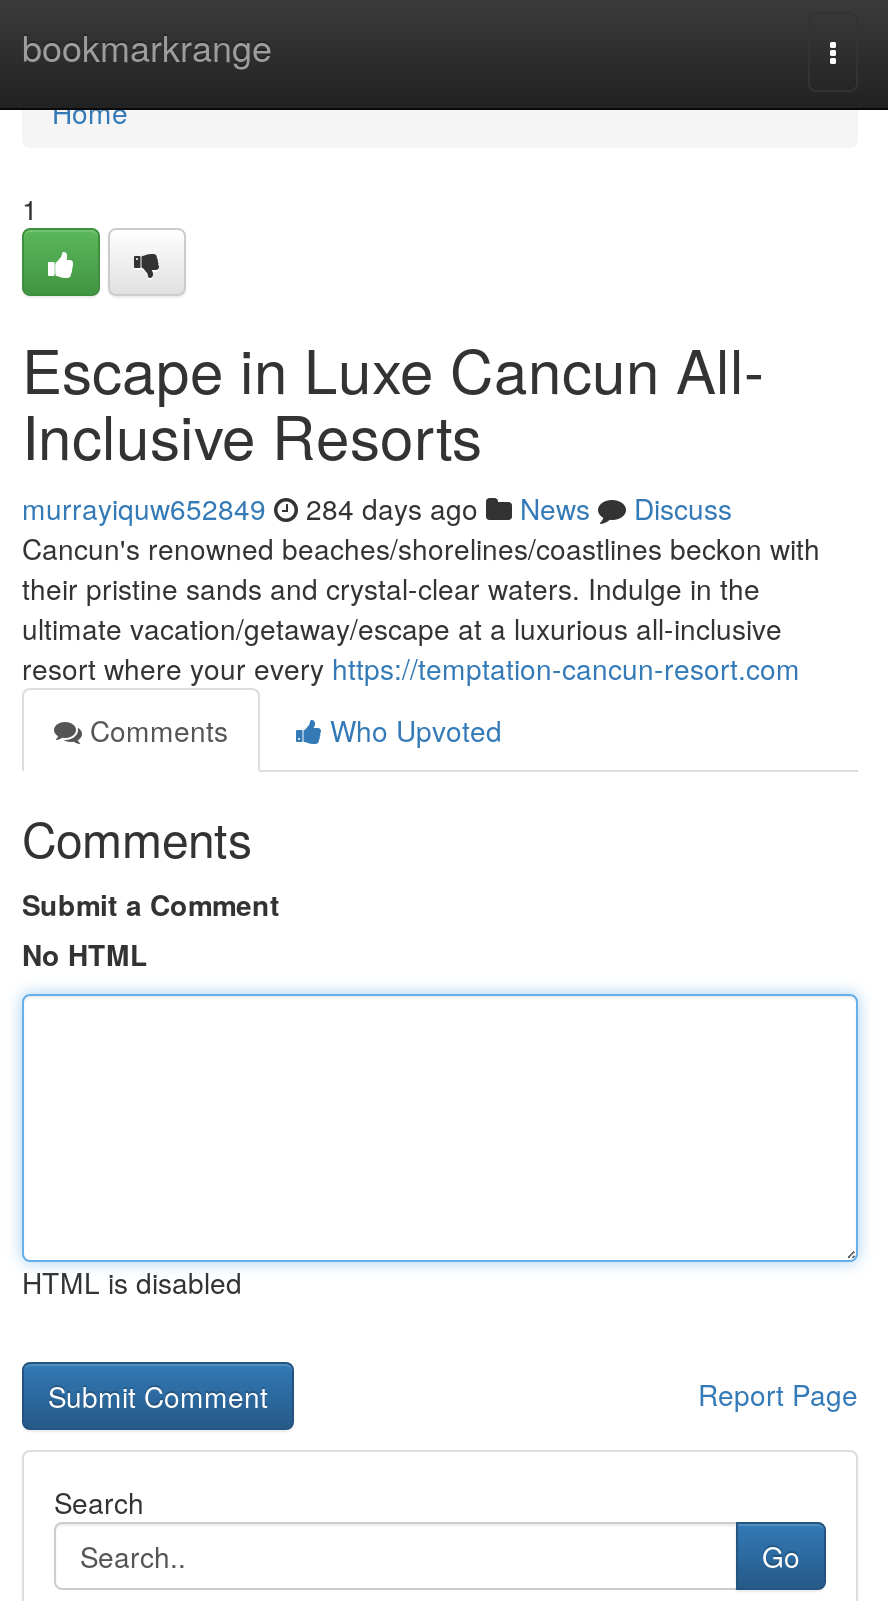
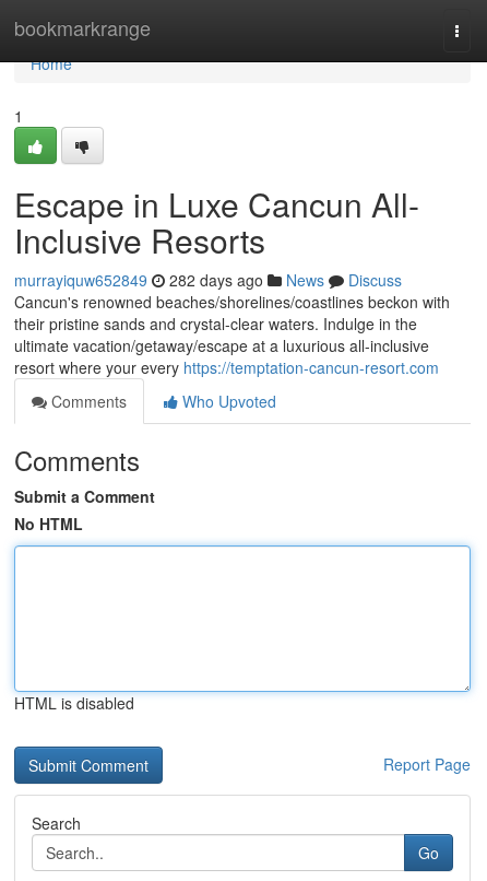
[22,488,732,528] murrayiquw652849 284 days ago News Discuss -> [14,269,402,291] murrayiquw652849 282 days ago News Discuss

